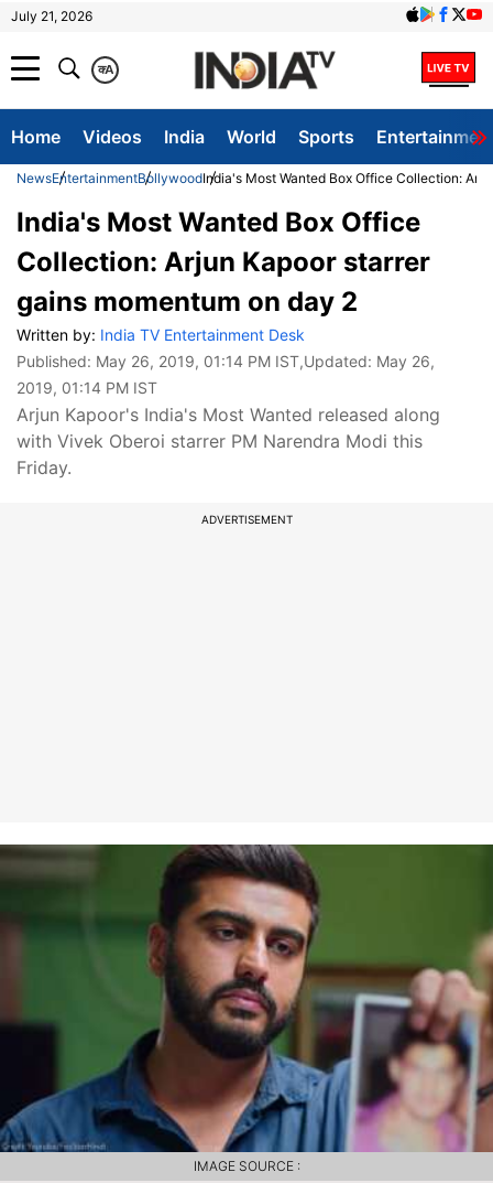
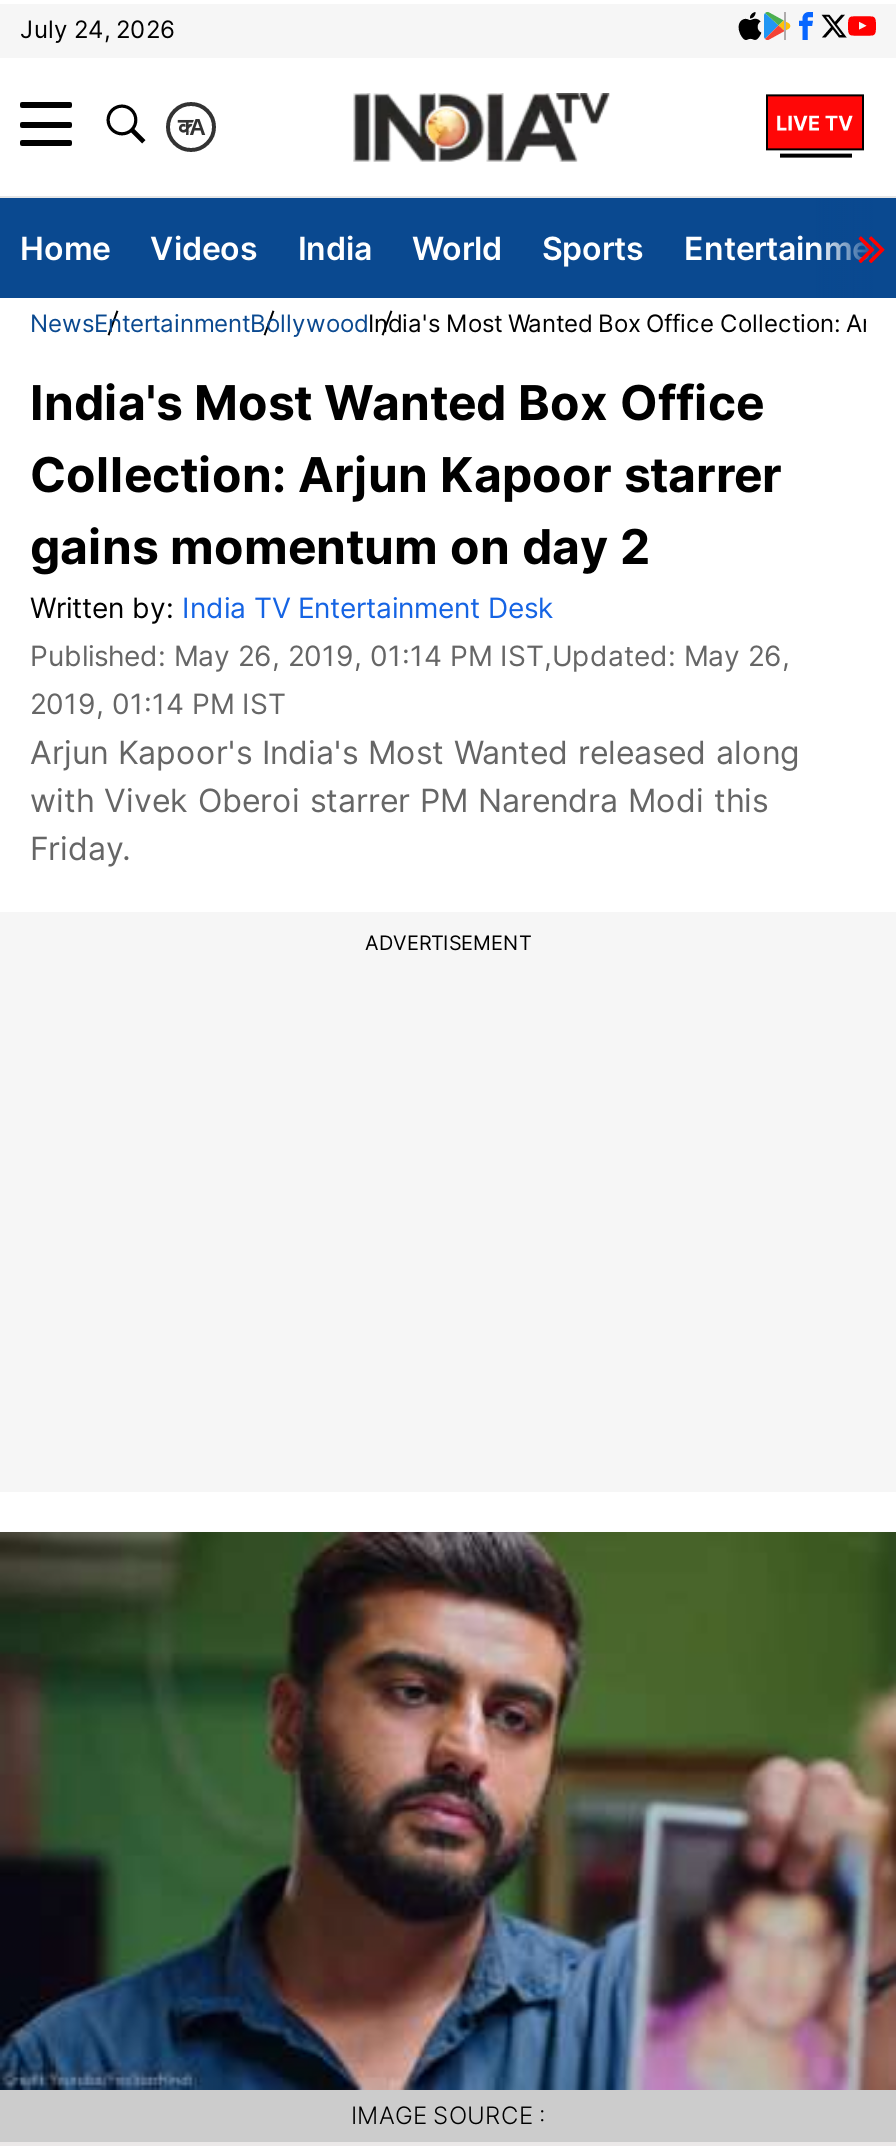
[11,8,92,24] July 21, 2026 -> [20,14,174,44] July 24, 2026

